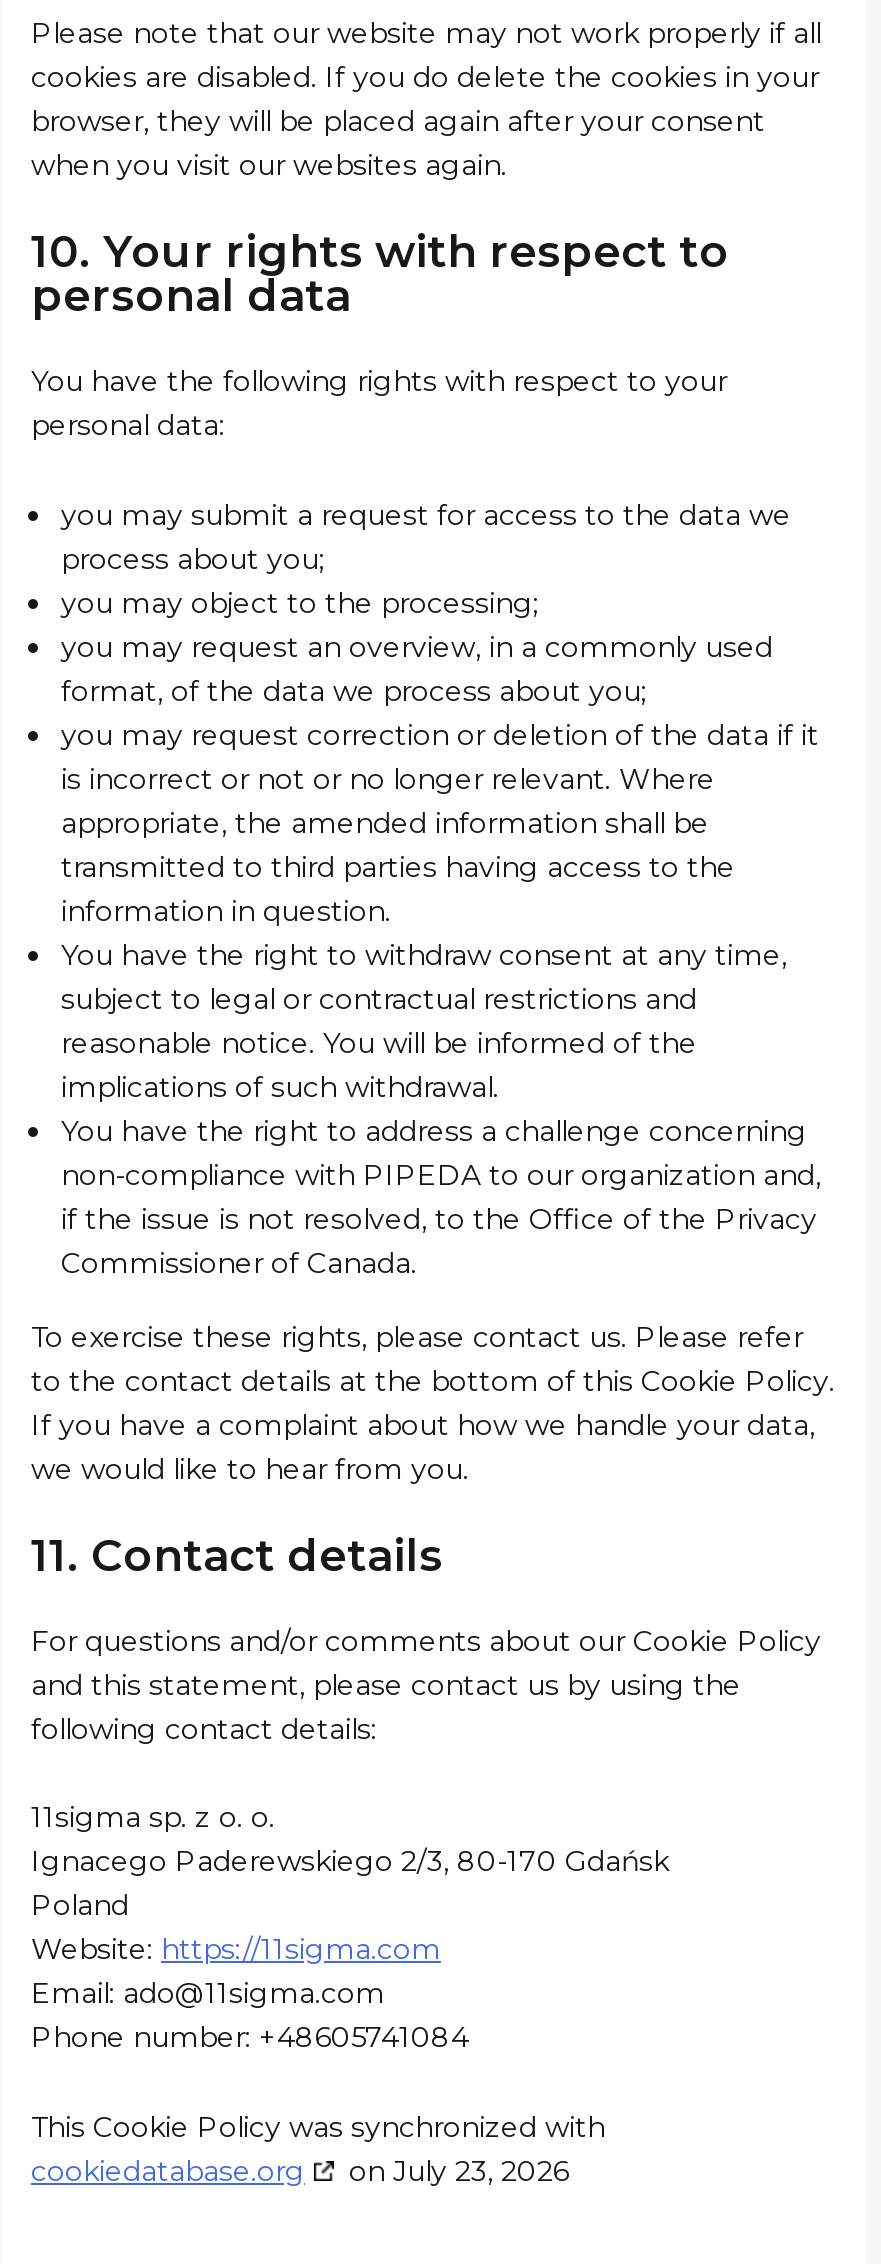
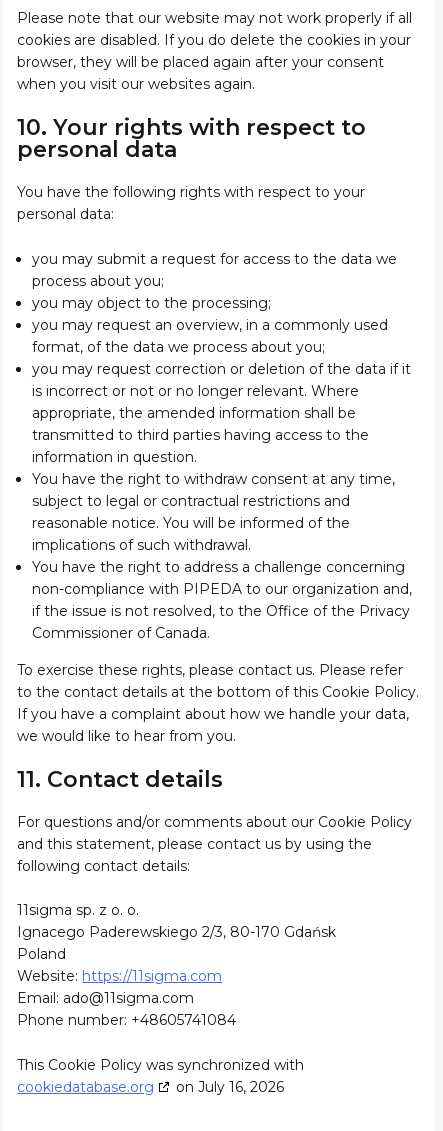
[31,2153,569,2189] cookiedatabase.org on July 23, 2026 -> [17,1078,284,1096] cookiedatabase.org on July 16, 2026

